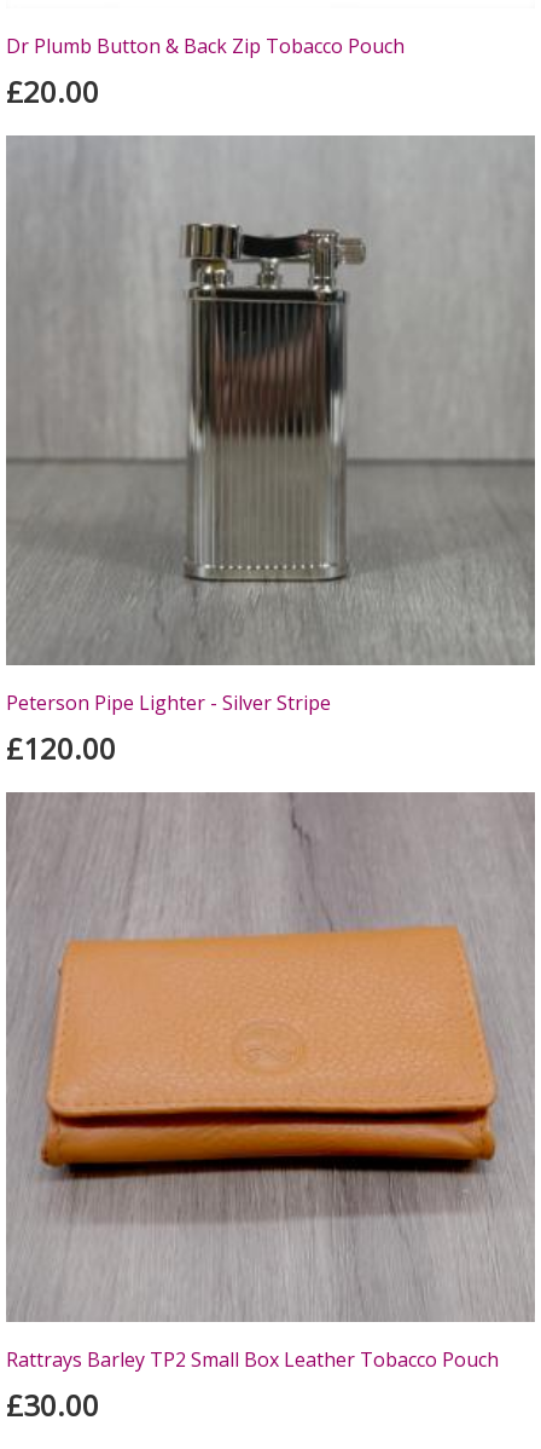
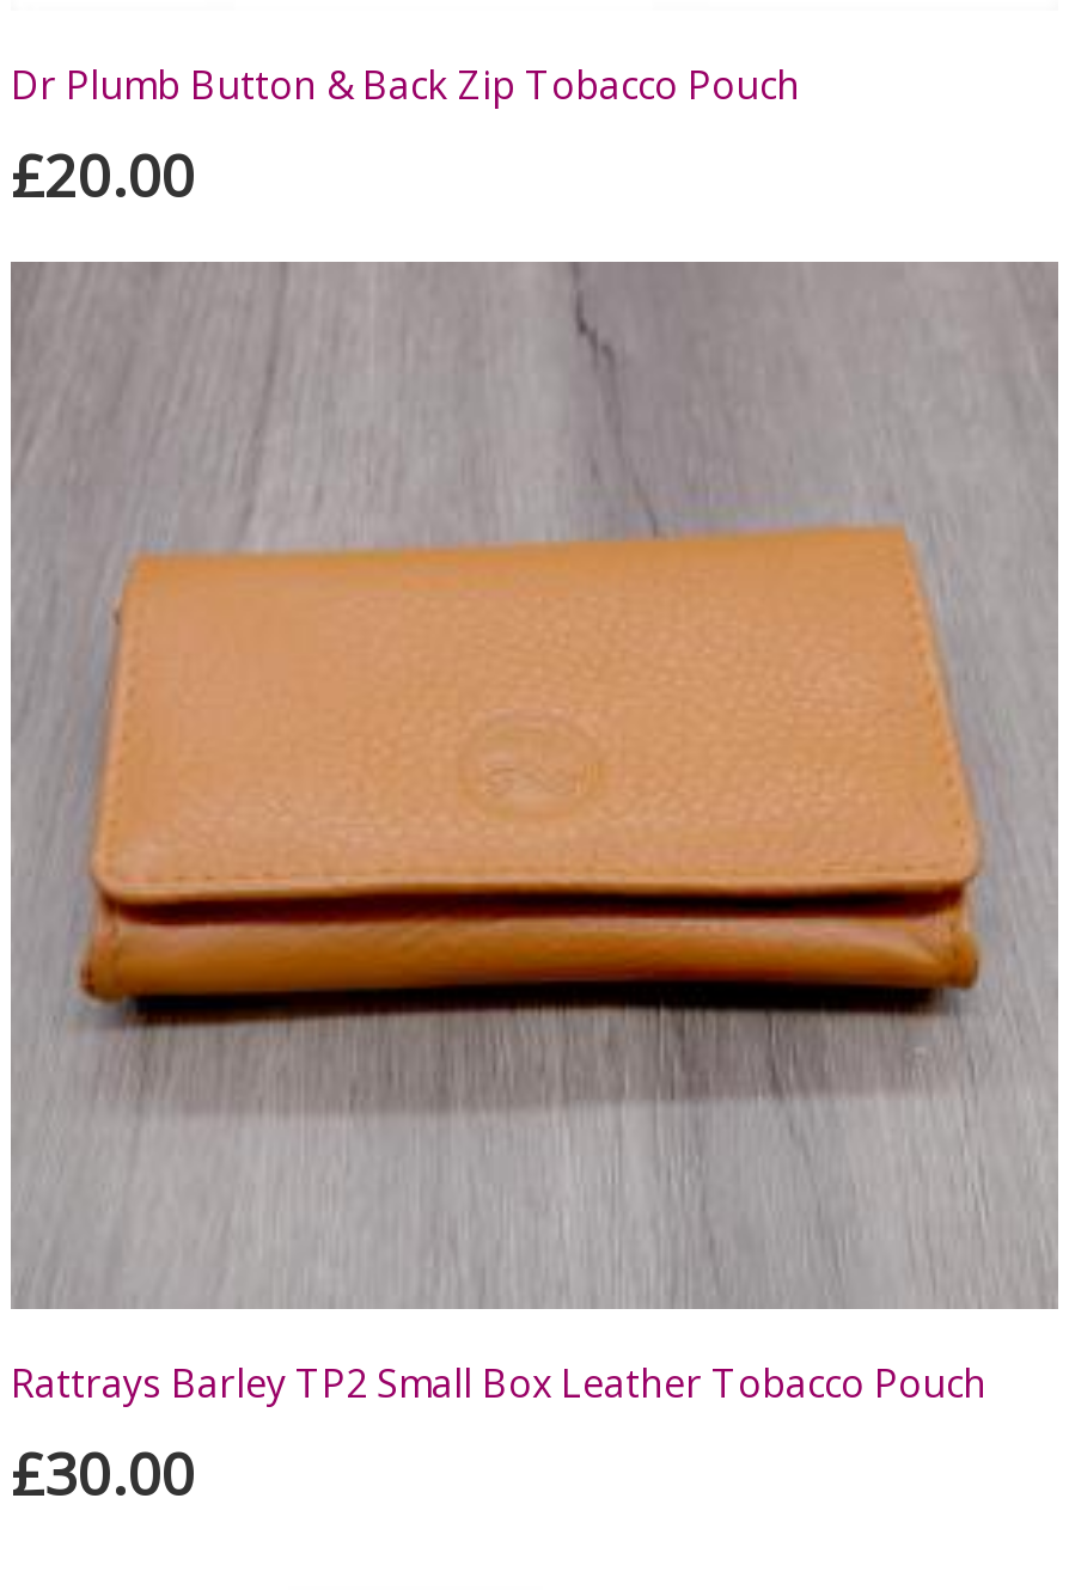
[6,138,534,768] [image] | Peterson Pipe Lighter - Silver Stripe | £120.00 -> none

